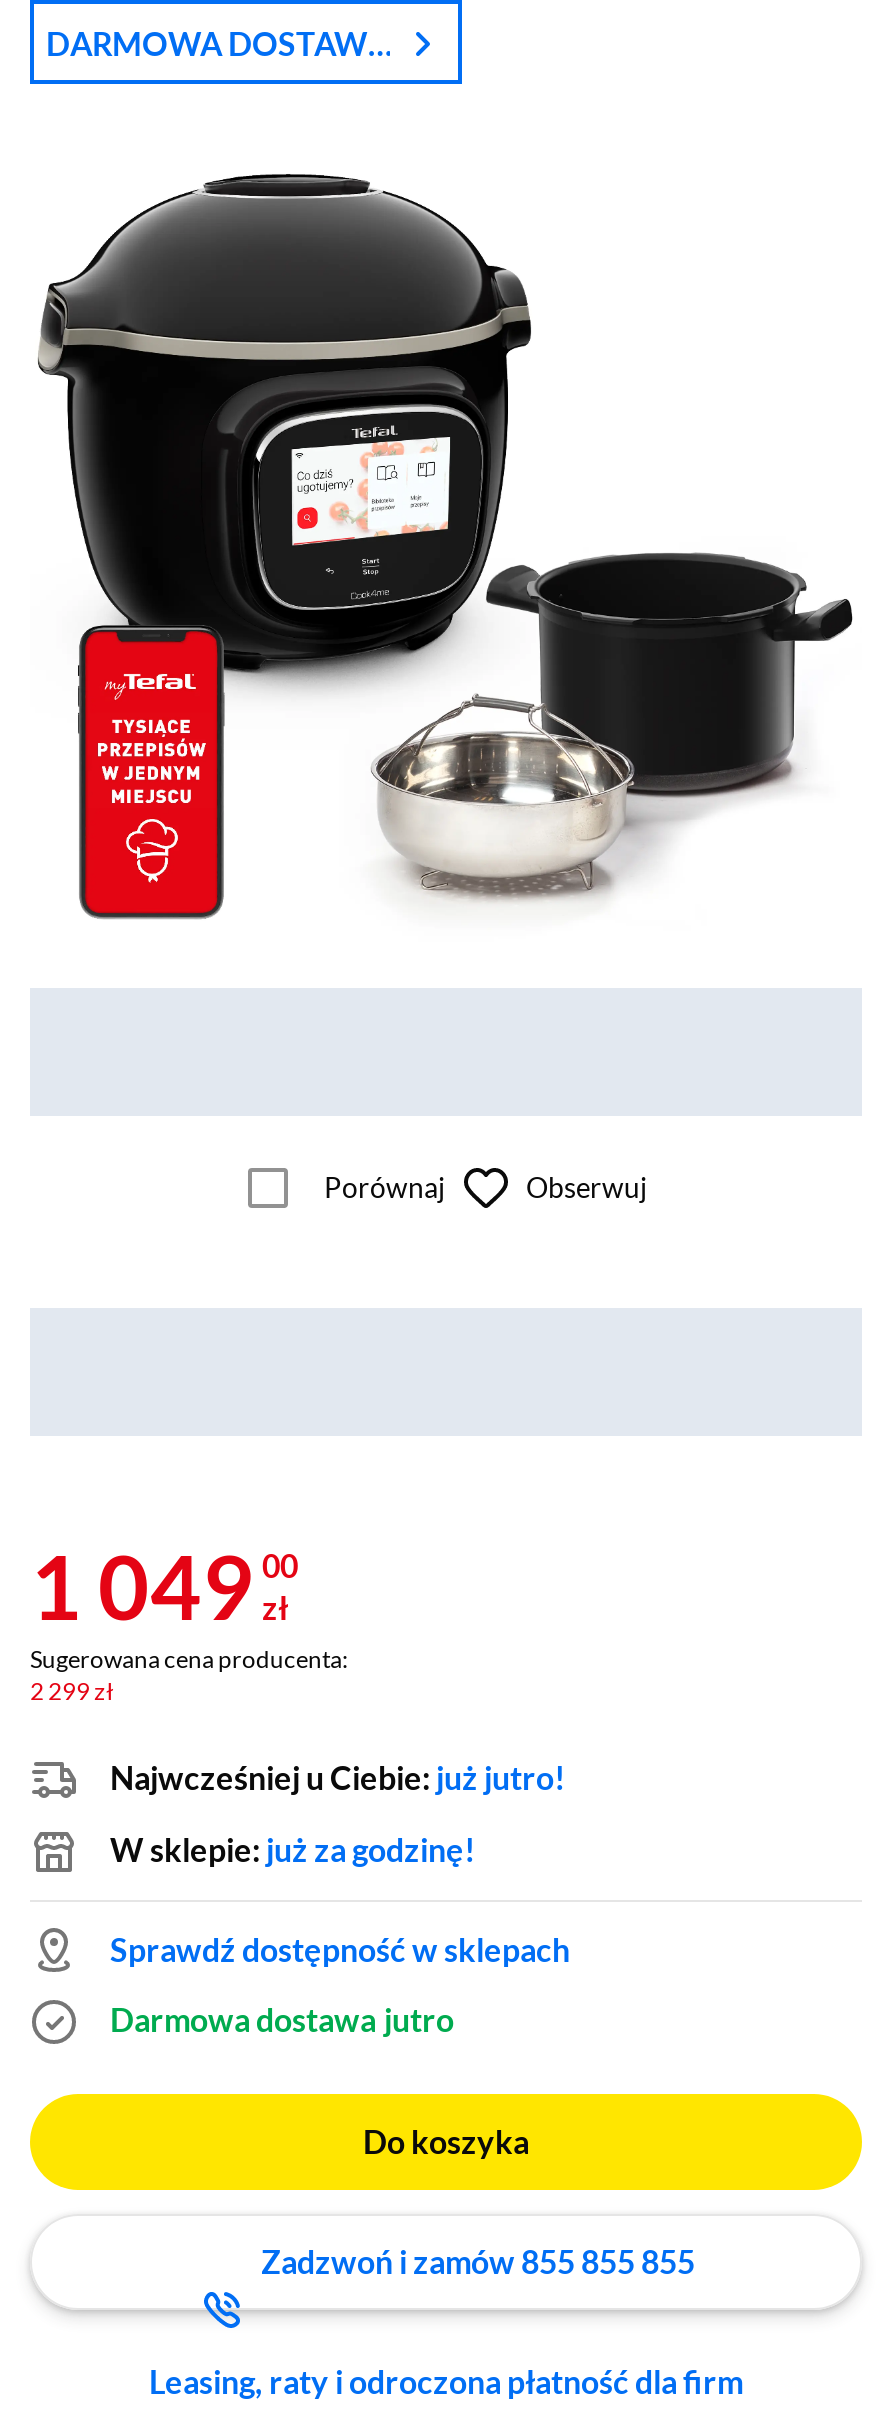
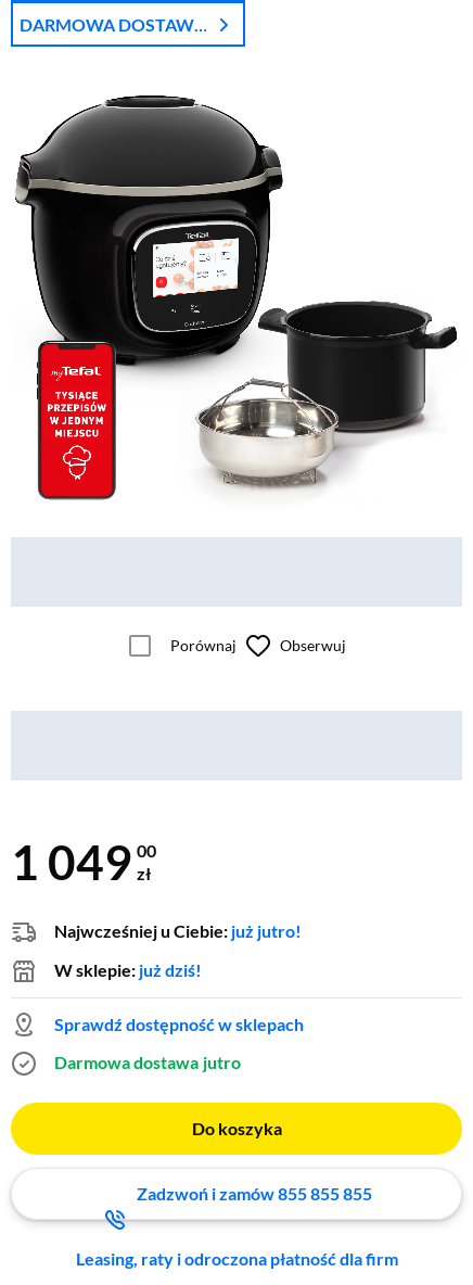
[30,1643,348,1705] Sugerowana cena producenta: | 2 299 zł -> none
[110,1829,476,1867] W sklepie: już za godzinę! -> [54,959,202,979] W sklepie: już dziś!

